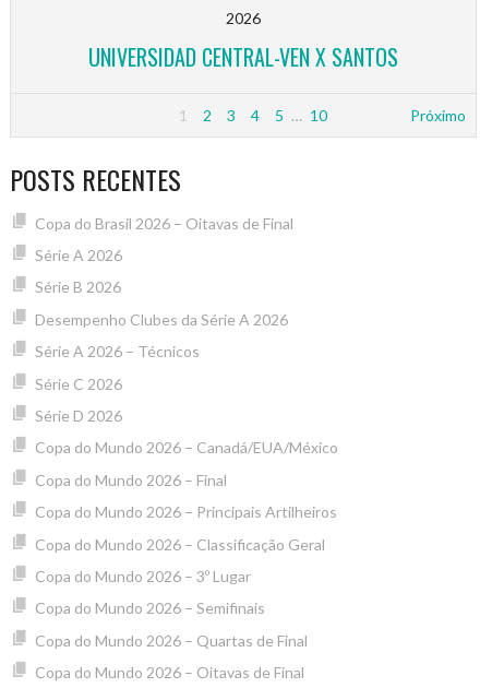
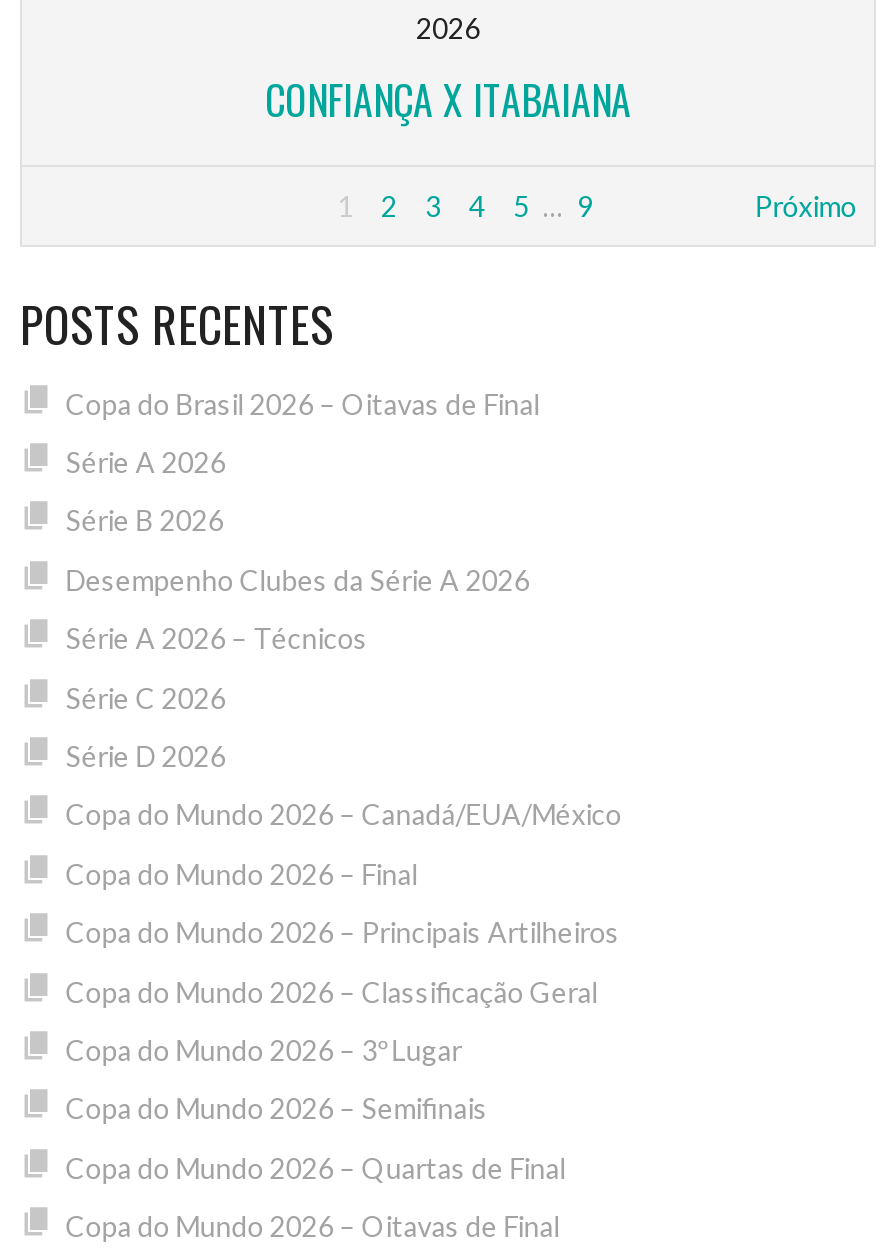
[88,40,398,73] UNIVERSIDAD CENTRAL-VEN X SANTOS -> [265,68,631,128] CONFIANÇA X ITABAIANA
[274,106,327,124] 5 … 10 -> [513,189,593,223] 5 … 9

